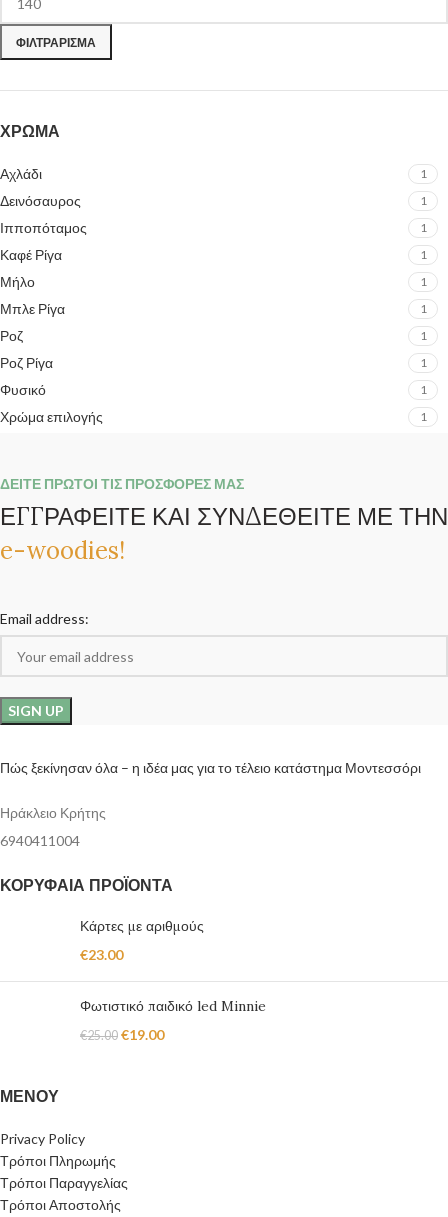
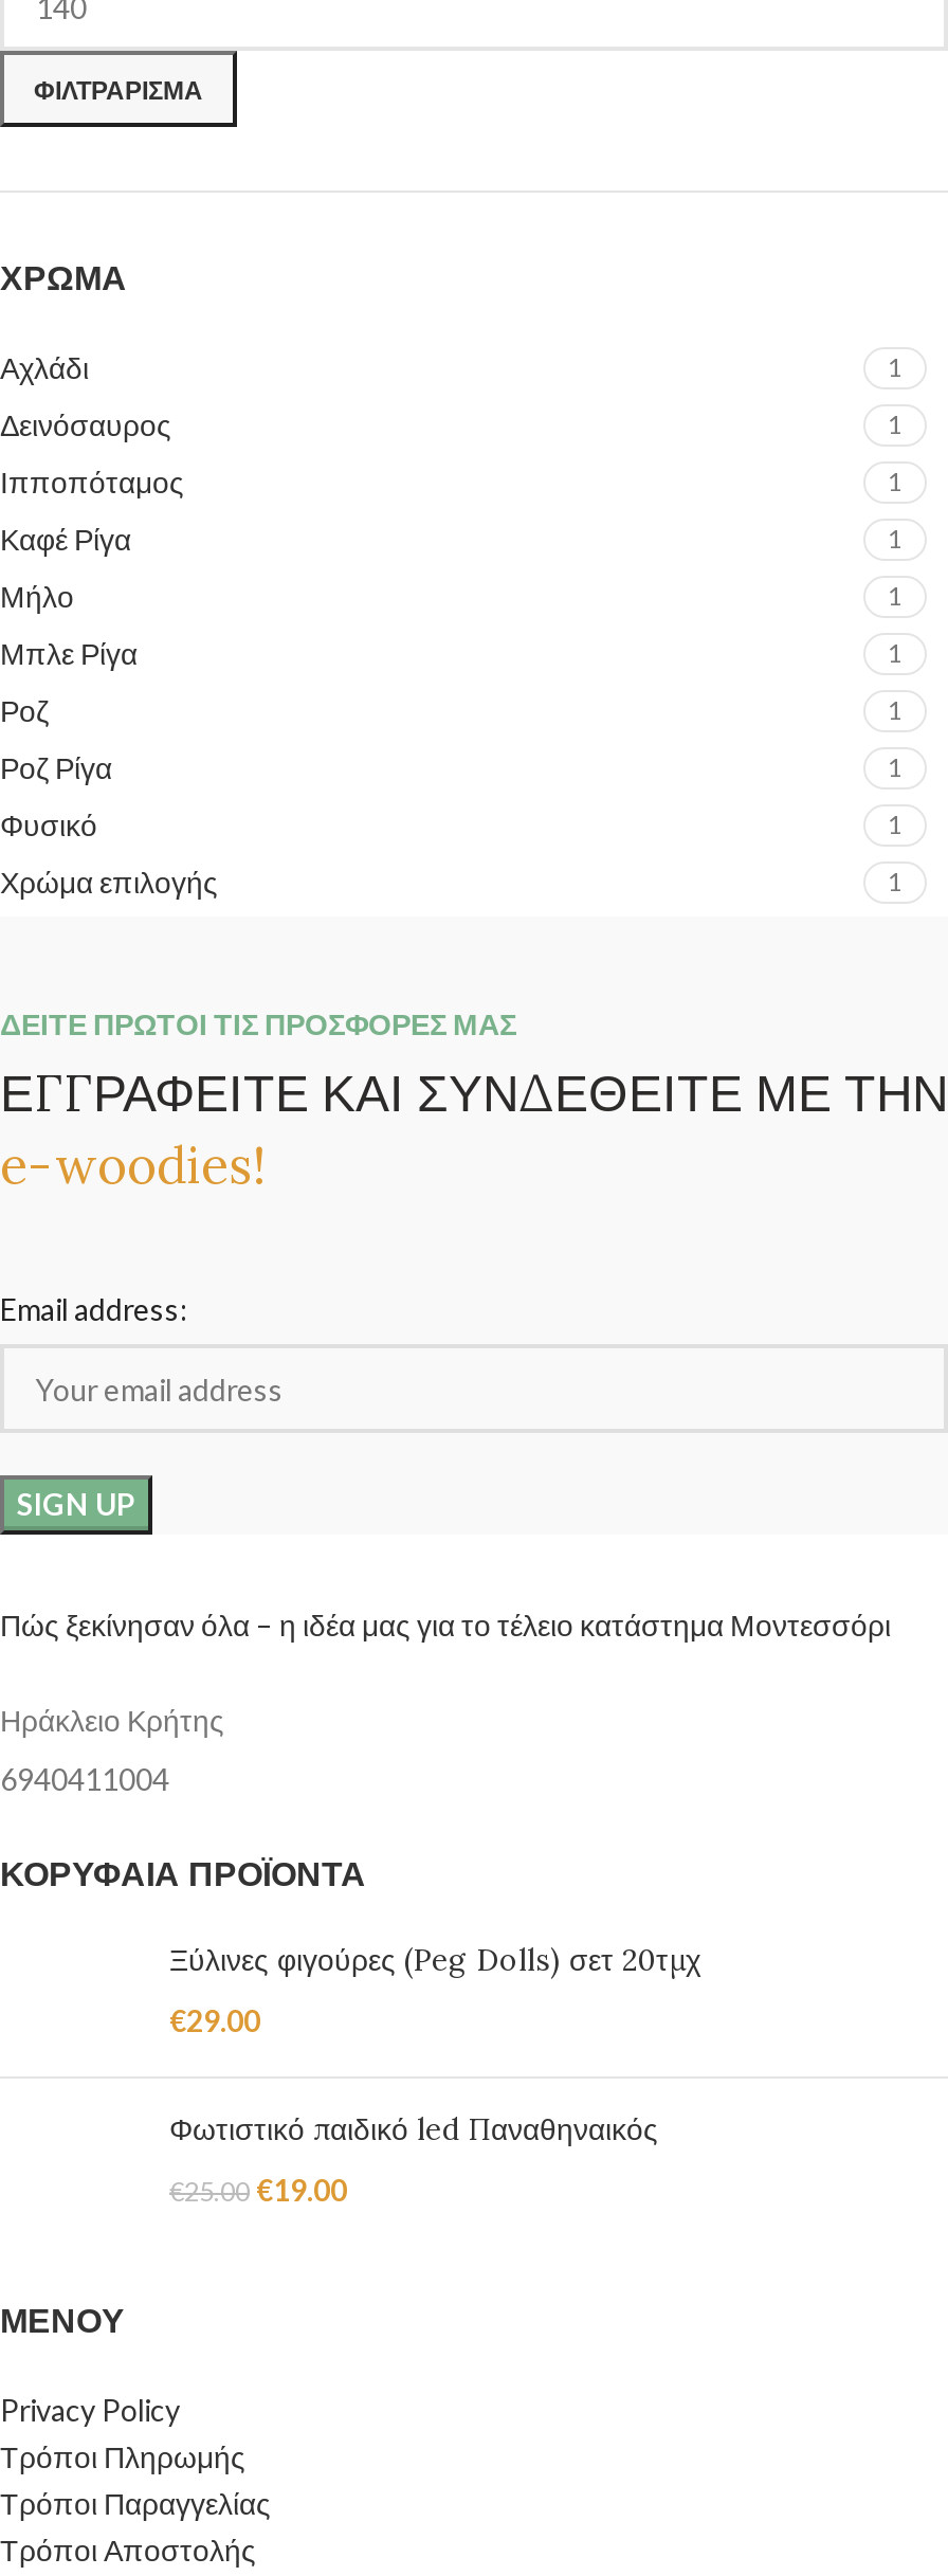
[80,917,204,935] Κάρτες με αριθμούς -> [169,1942,700,1980] Ξύλινες φιγούρες (Peg Dolls) σετ 20τμχ
[80,946,123,963] €23.00 -> [169,2003,260,2039] €29.00
[80,997,266,1015] Φωτιστικό παιδικό led Minnie -> [169,2111,658,2149] Φωτιστικό παιδικό led Παναθηναικός

